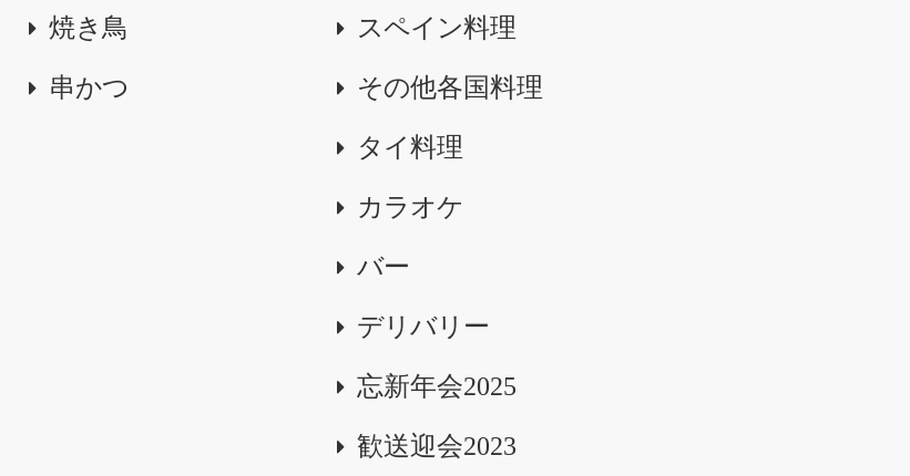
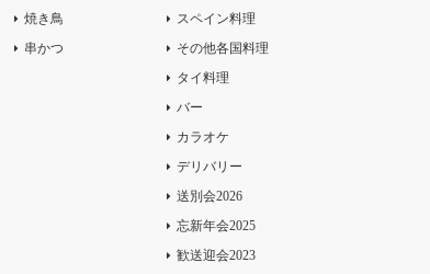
moved [357,192,463,223] -> [177,130,229,145]: カラオケ
moved [357,252,410,283] -> [177,100,203,115]: バー
none -> [177,189,242,204] 送別会2026

